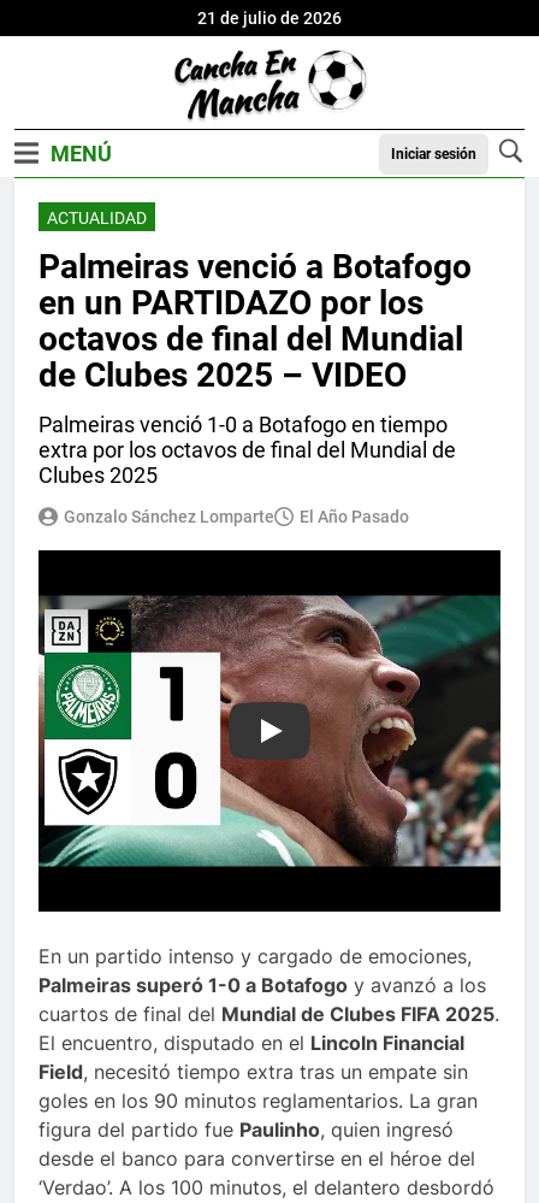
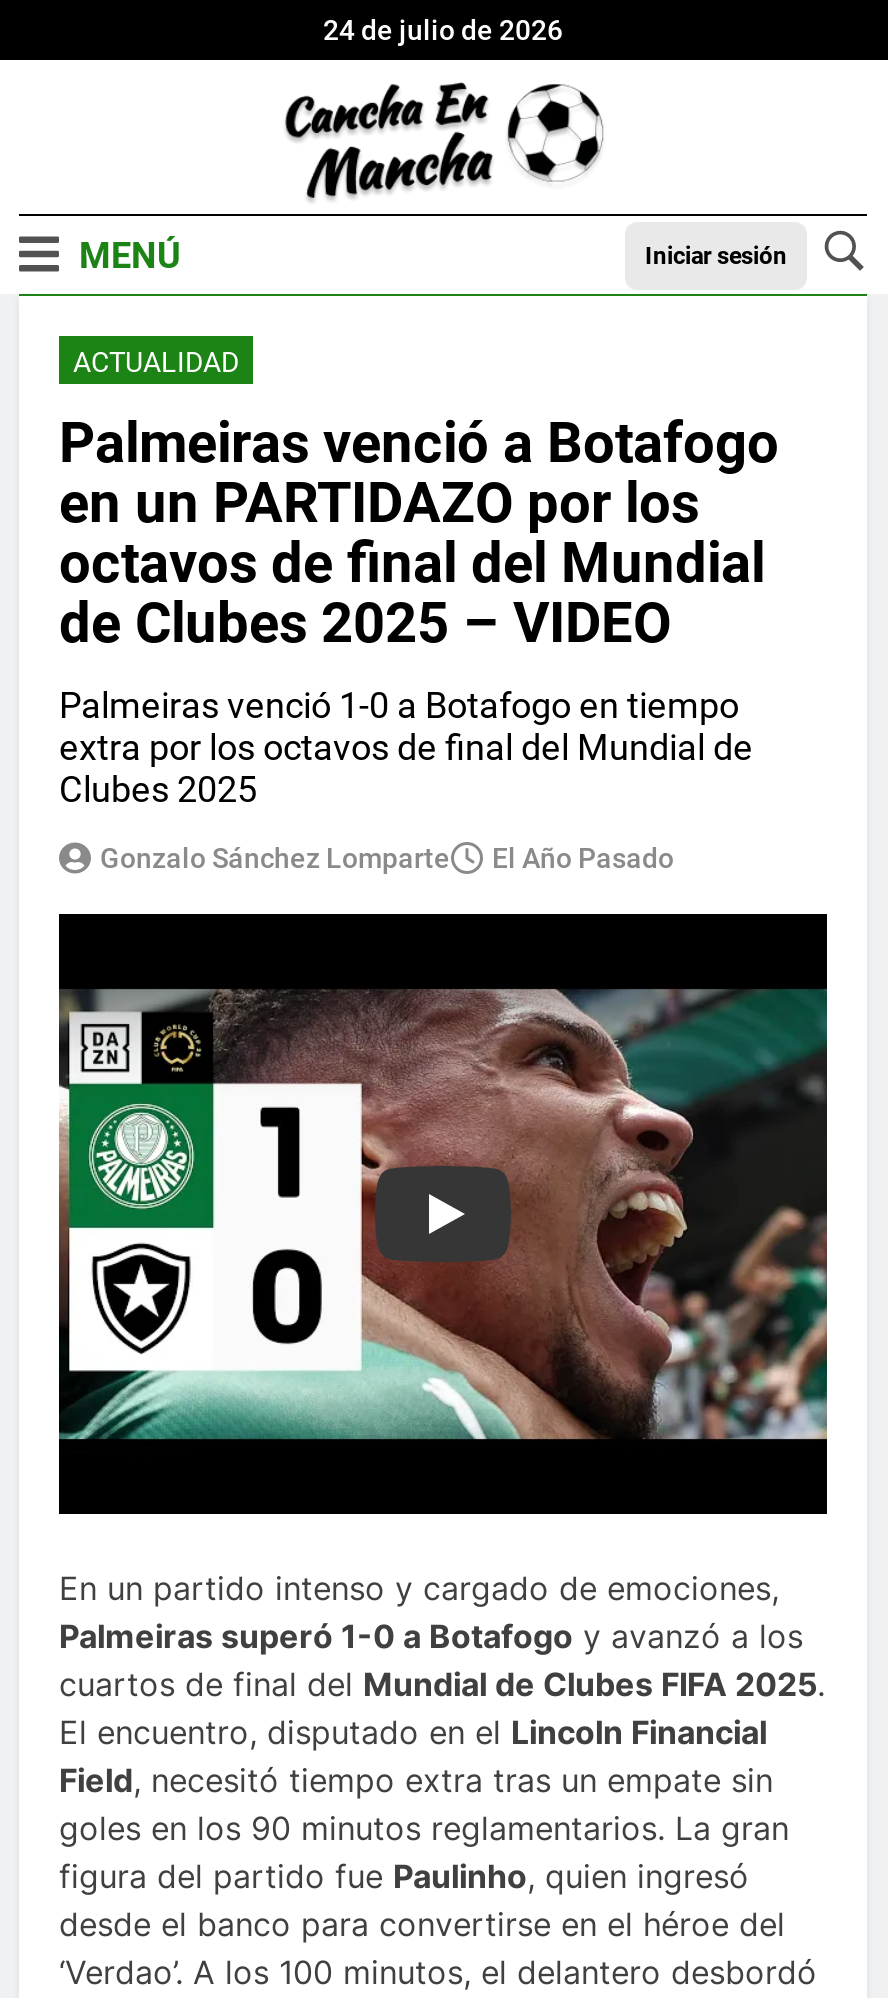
[197,8,342,28] 21 de julio de 2026 -> [323,14,563,46] 24 de julio de 2026

